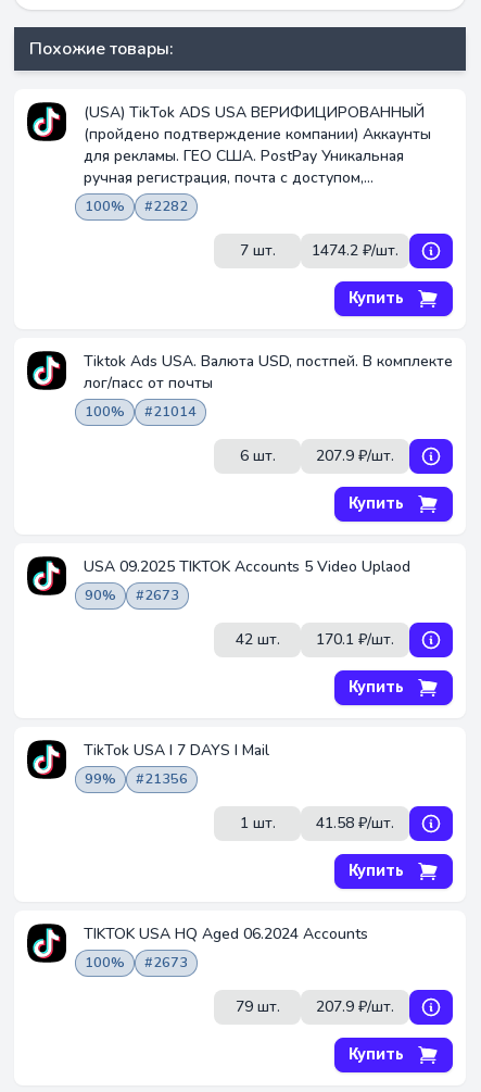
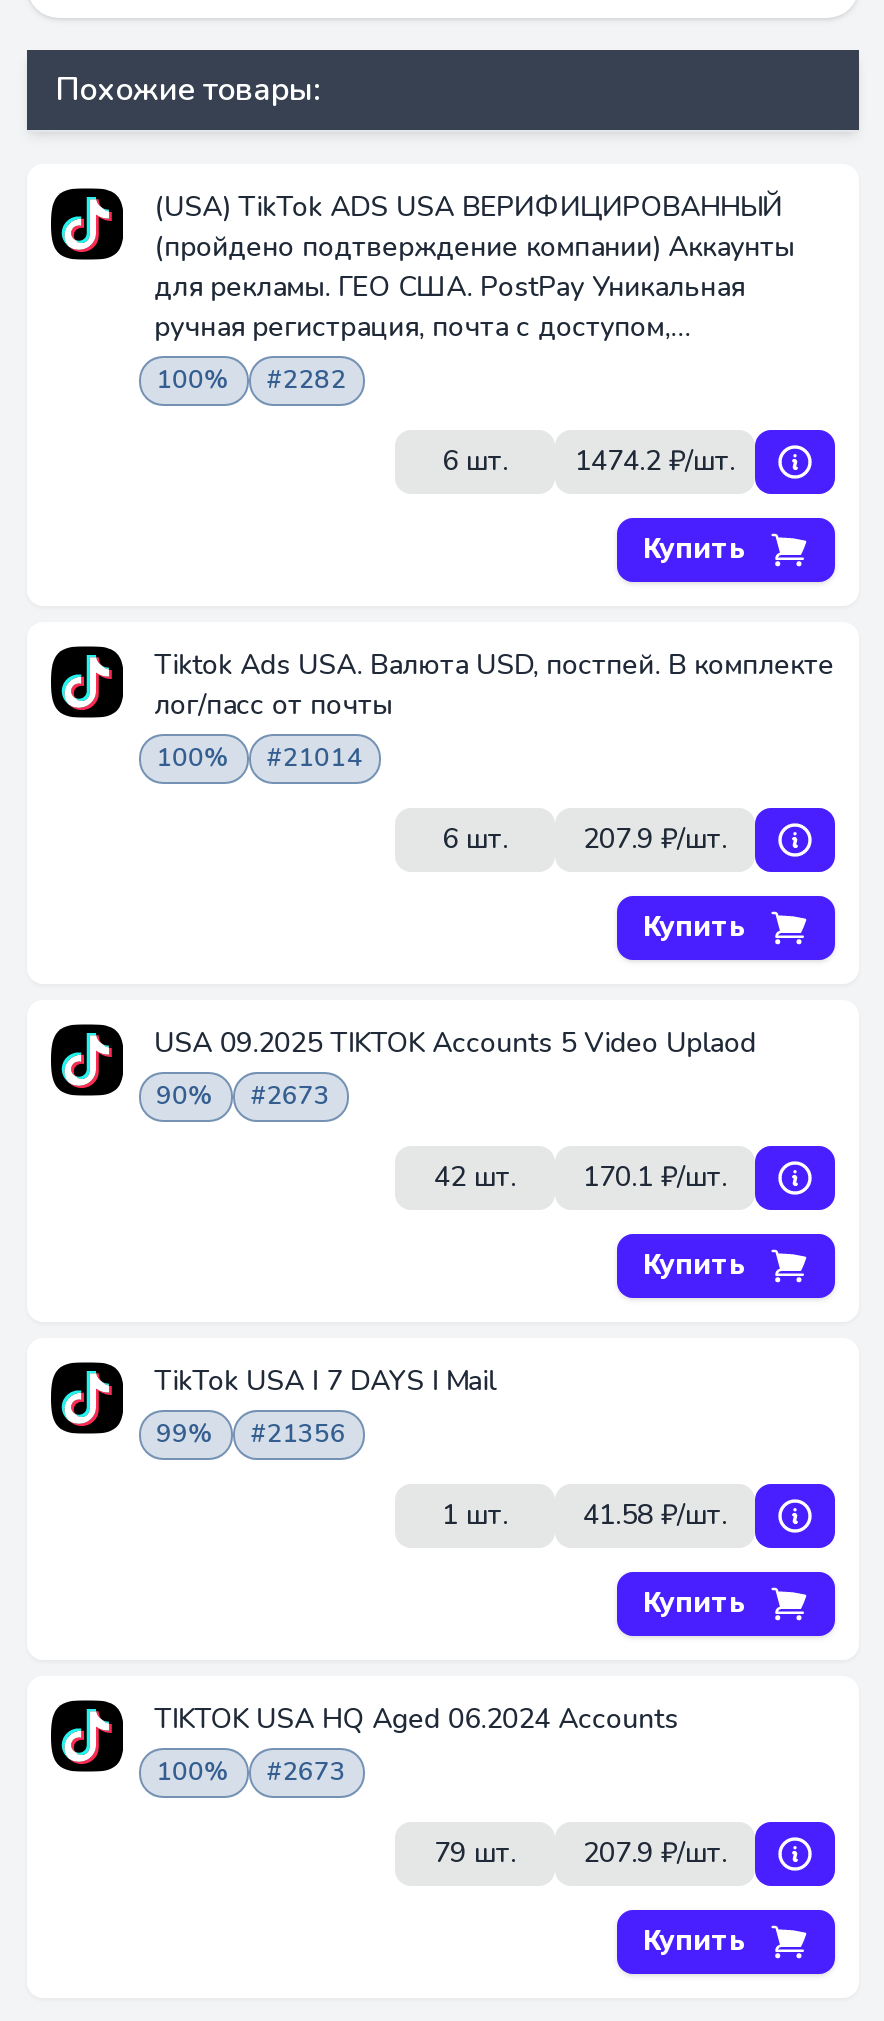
[239,240,398,261] 7 шт. 1474.2 ₽/шт. -> [442,442,735,480] 6 шт. 1474.2 ₽/шт.

